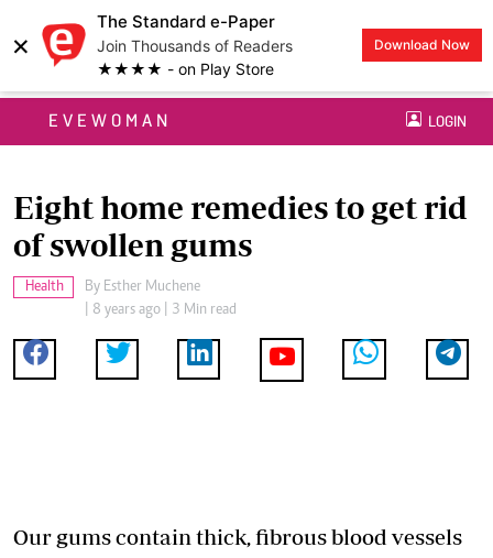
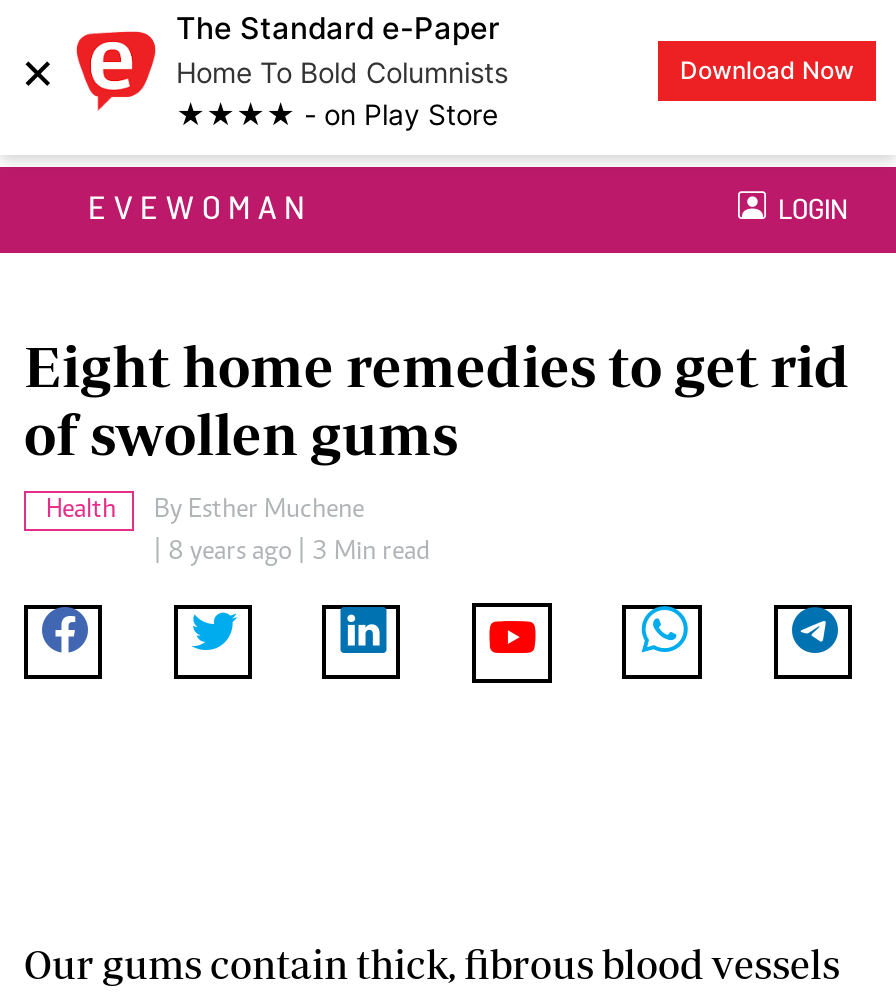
[97,36,293,55] Join Thousands of Readers -> [176,55,508,89] Home To Bold Columnists

